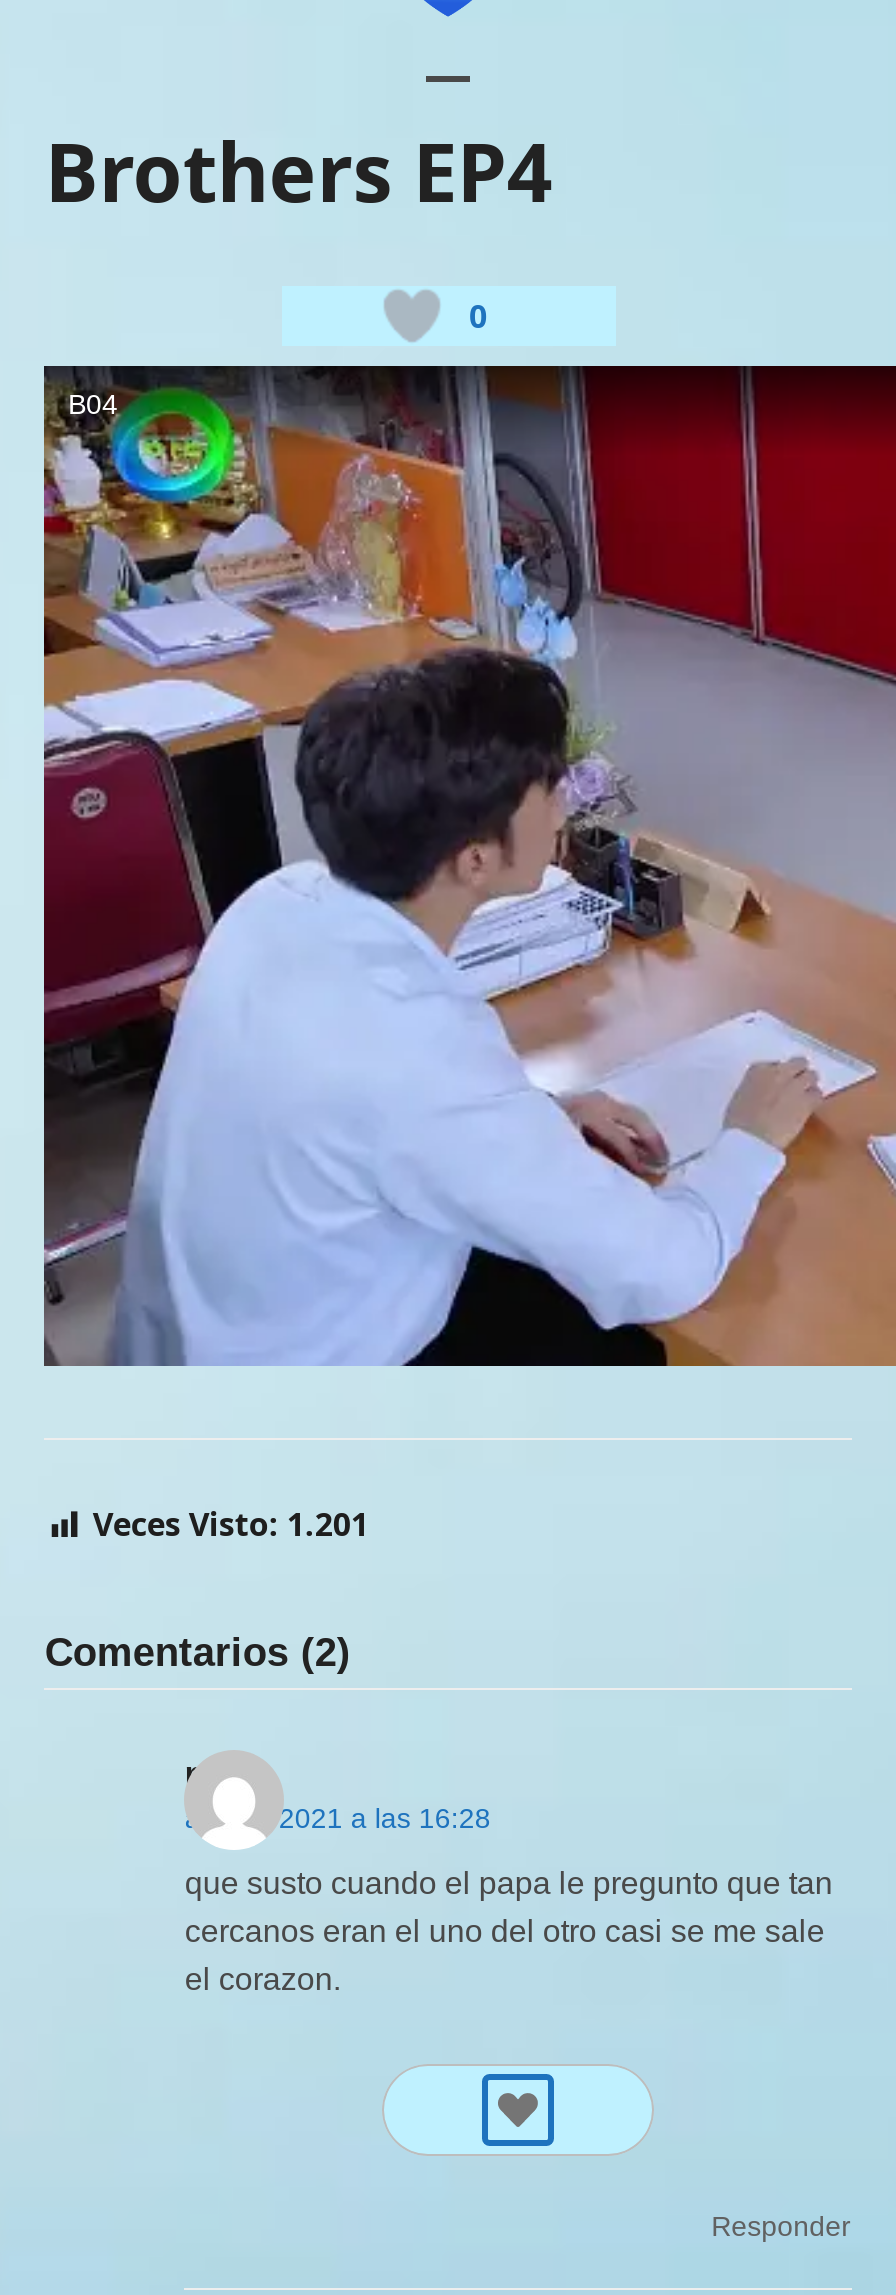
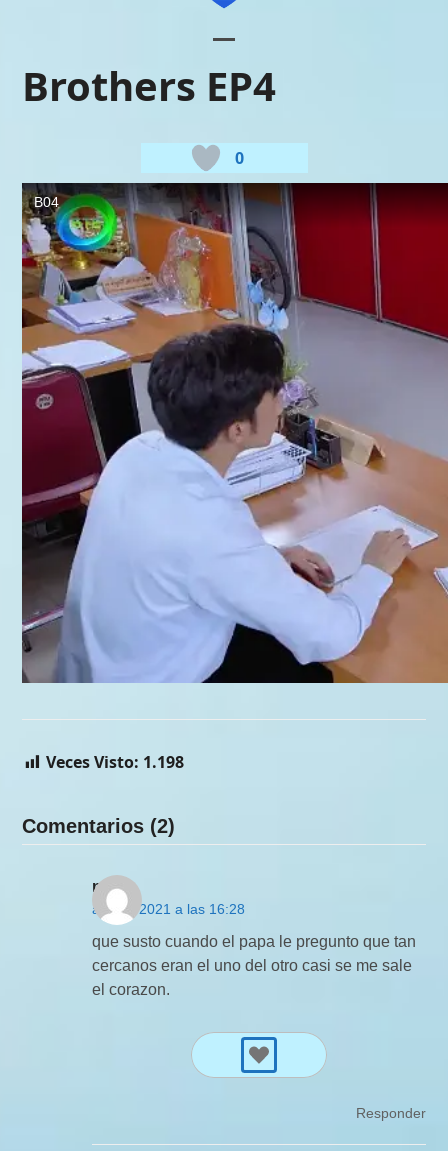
[93,1502,369,1546] Veces Visto: 1.201 -> [46,751,184,773] Veces Visto: 1.198

